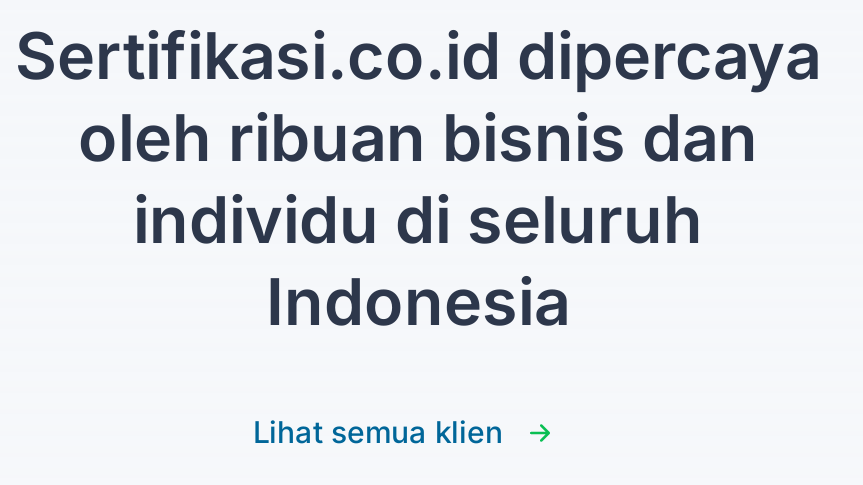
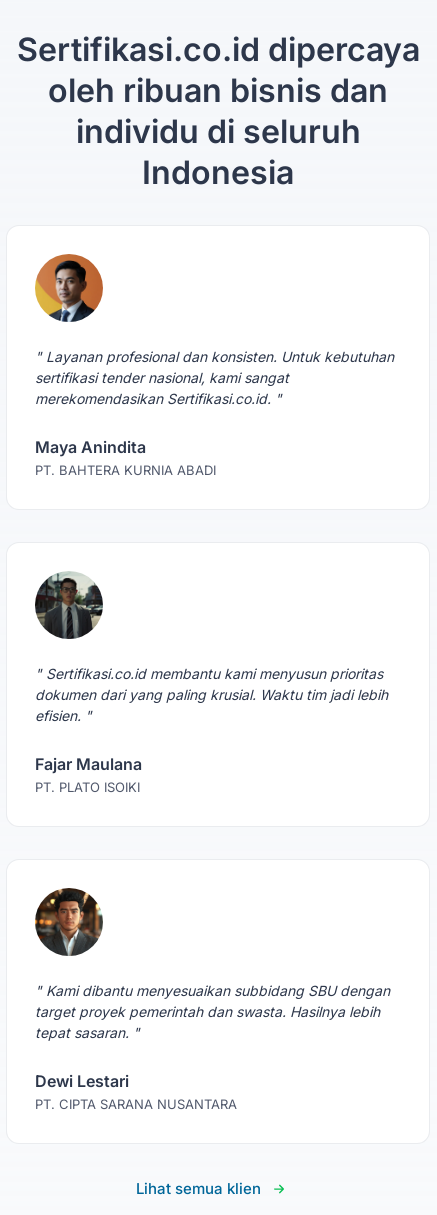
none -> [34,253,394,478] [image] | " Layanan profesional dan konsisten. Untuk kebutuhan | sertifikasi tender nasional, kami sangat | merekomendasikan Sertifikasi.co.id. " | Maya Anindita | PT. BAHTERA KURNIA ABADI
none -> [34,571,388,795] [image] | " Sertifikasi.co.id membantu kami menyusun prioritas | dokumen dari yang paling krusial. Waktu tim jadi lebih | efisien. " | Fajar Maulana | PT. PLATO ISOIKI
none -> [34,887,390,1112] [image] | " Kami dibantu menyesuaikan subbidang SBU dengan | target proyek pemerintah dan swasta. Hasilnya lebih | tepat sasaran. " | Dewi Lestari | PT. CIPTA SARANA NUSANTARA

